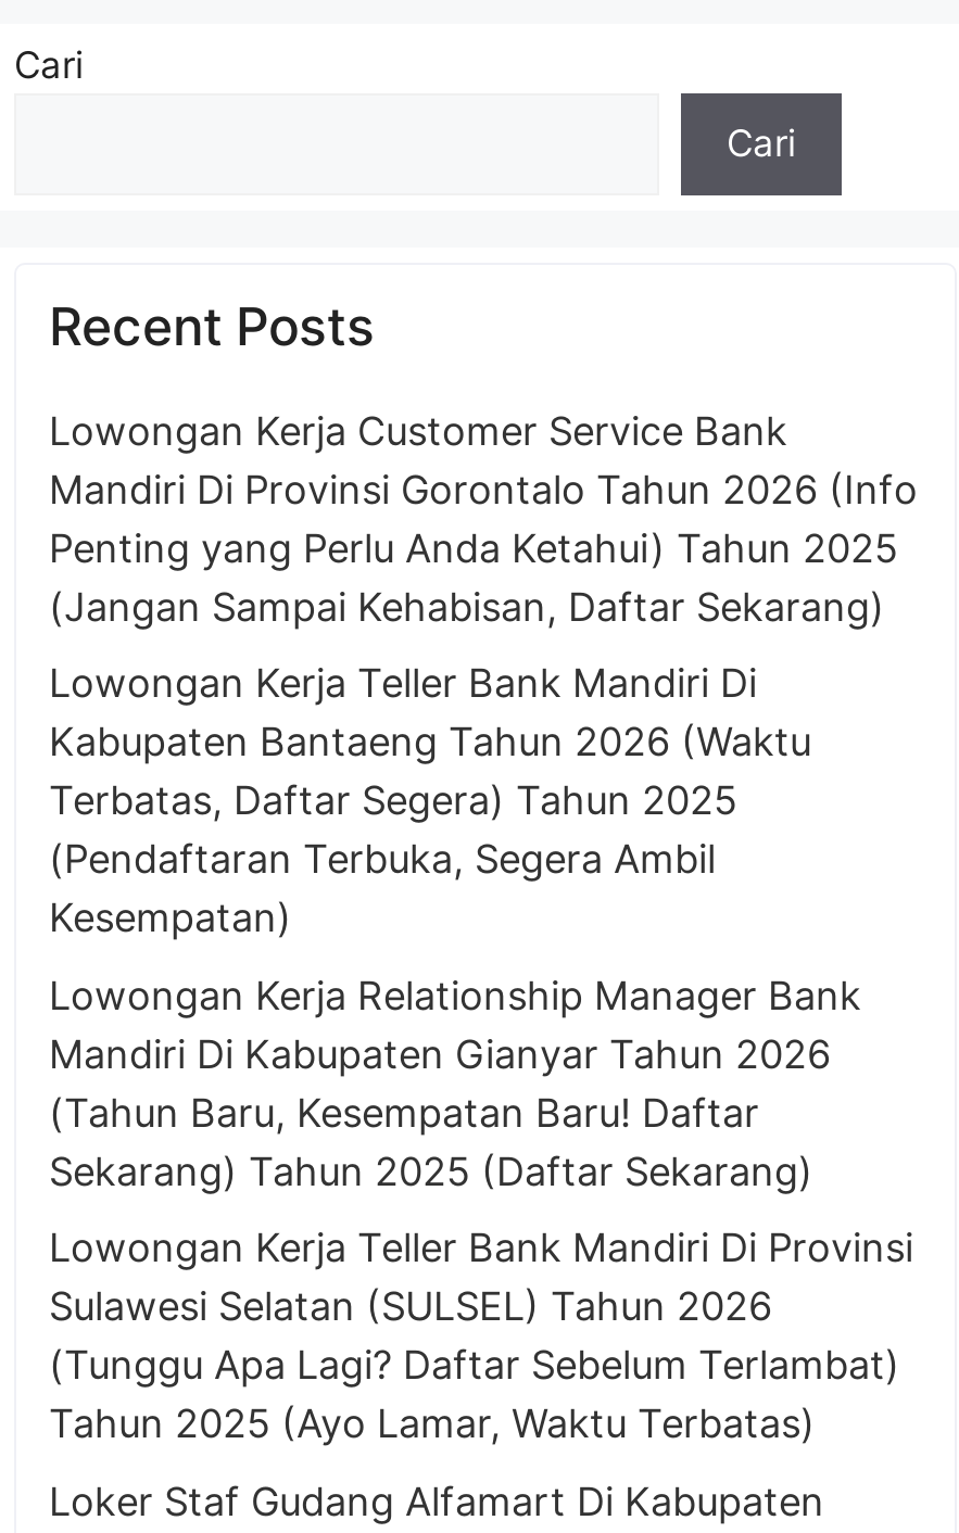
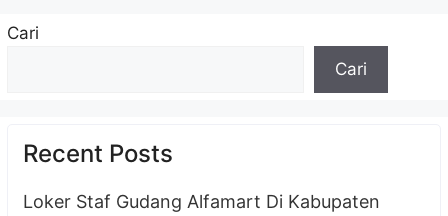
[49,407,918,1446] Lowongan Kerja Customer Service Bank | Mandiri Di Provinsi Gorontalo Tahun 2026 (Info | Penting yang Perlu Anda Ketahui) Tahun 2025 | (Jangan Sampai Kehabisan, Daftar Sekarang) | Lowongan Kerja Teller Bank Mandiri Di | Kabupaten Bantaeng Tahun 2026 (Waktu | Terbatas, Daftar Segera) Tahun 2025 | (Pendaftaran Terbuka, Segera Ambil | Kesempatan) | Lowongan Kerja Relationship Manager Bank | Mandiri Di Kabupaten Gianyar Tahun 2026 | (Tahun Baru, Kesempatan Baru! Daftar | Sekarang) Tahun 2025 (Daftar Sekarang) | Lowongan Kerja Teller Bank Mandiri Di Provinsi | Sulawesi Selatan (SULSEL) Tahun 2026 | (Tunggu Apa Lagi? Daftar Sebelum Terlambat) | Tahun 2025 (Ayo Lamar, Waktu Terbatas) -> none

